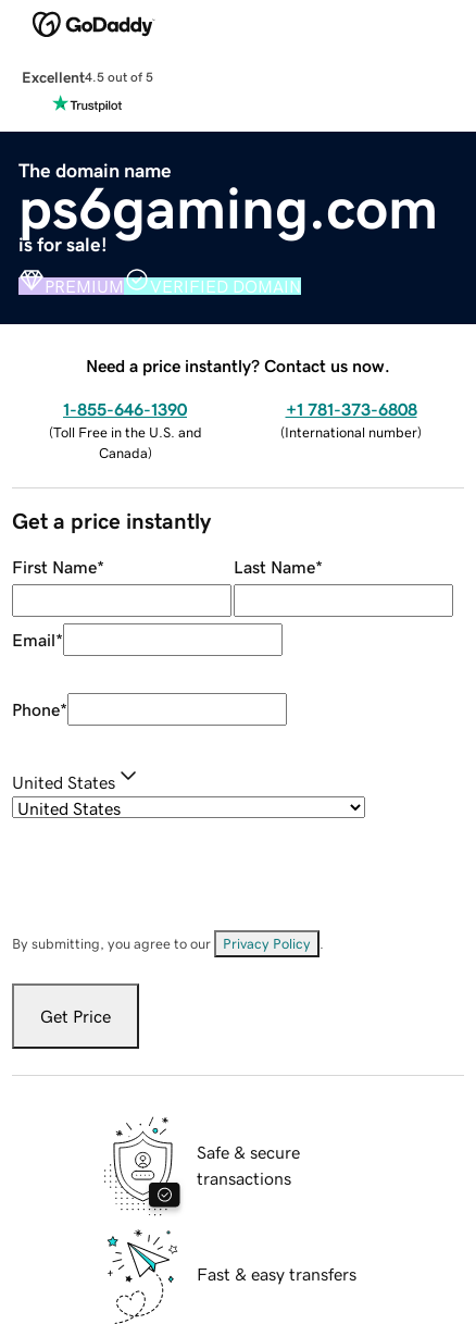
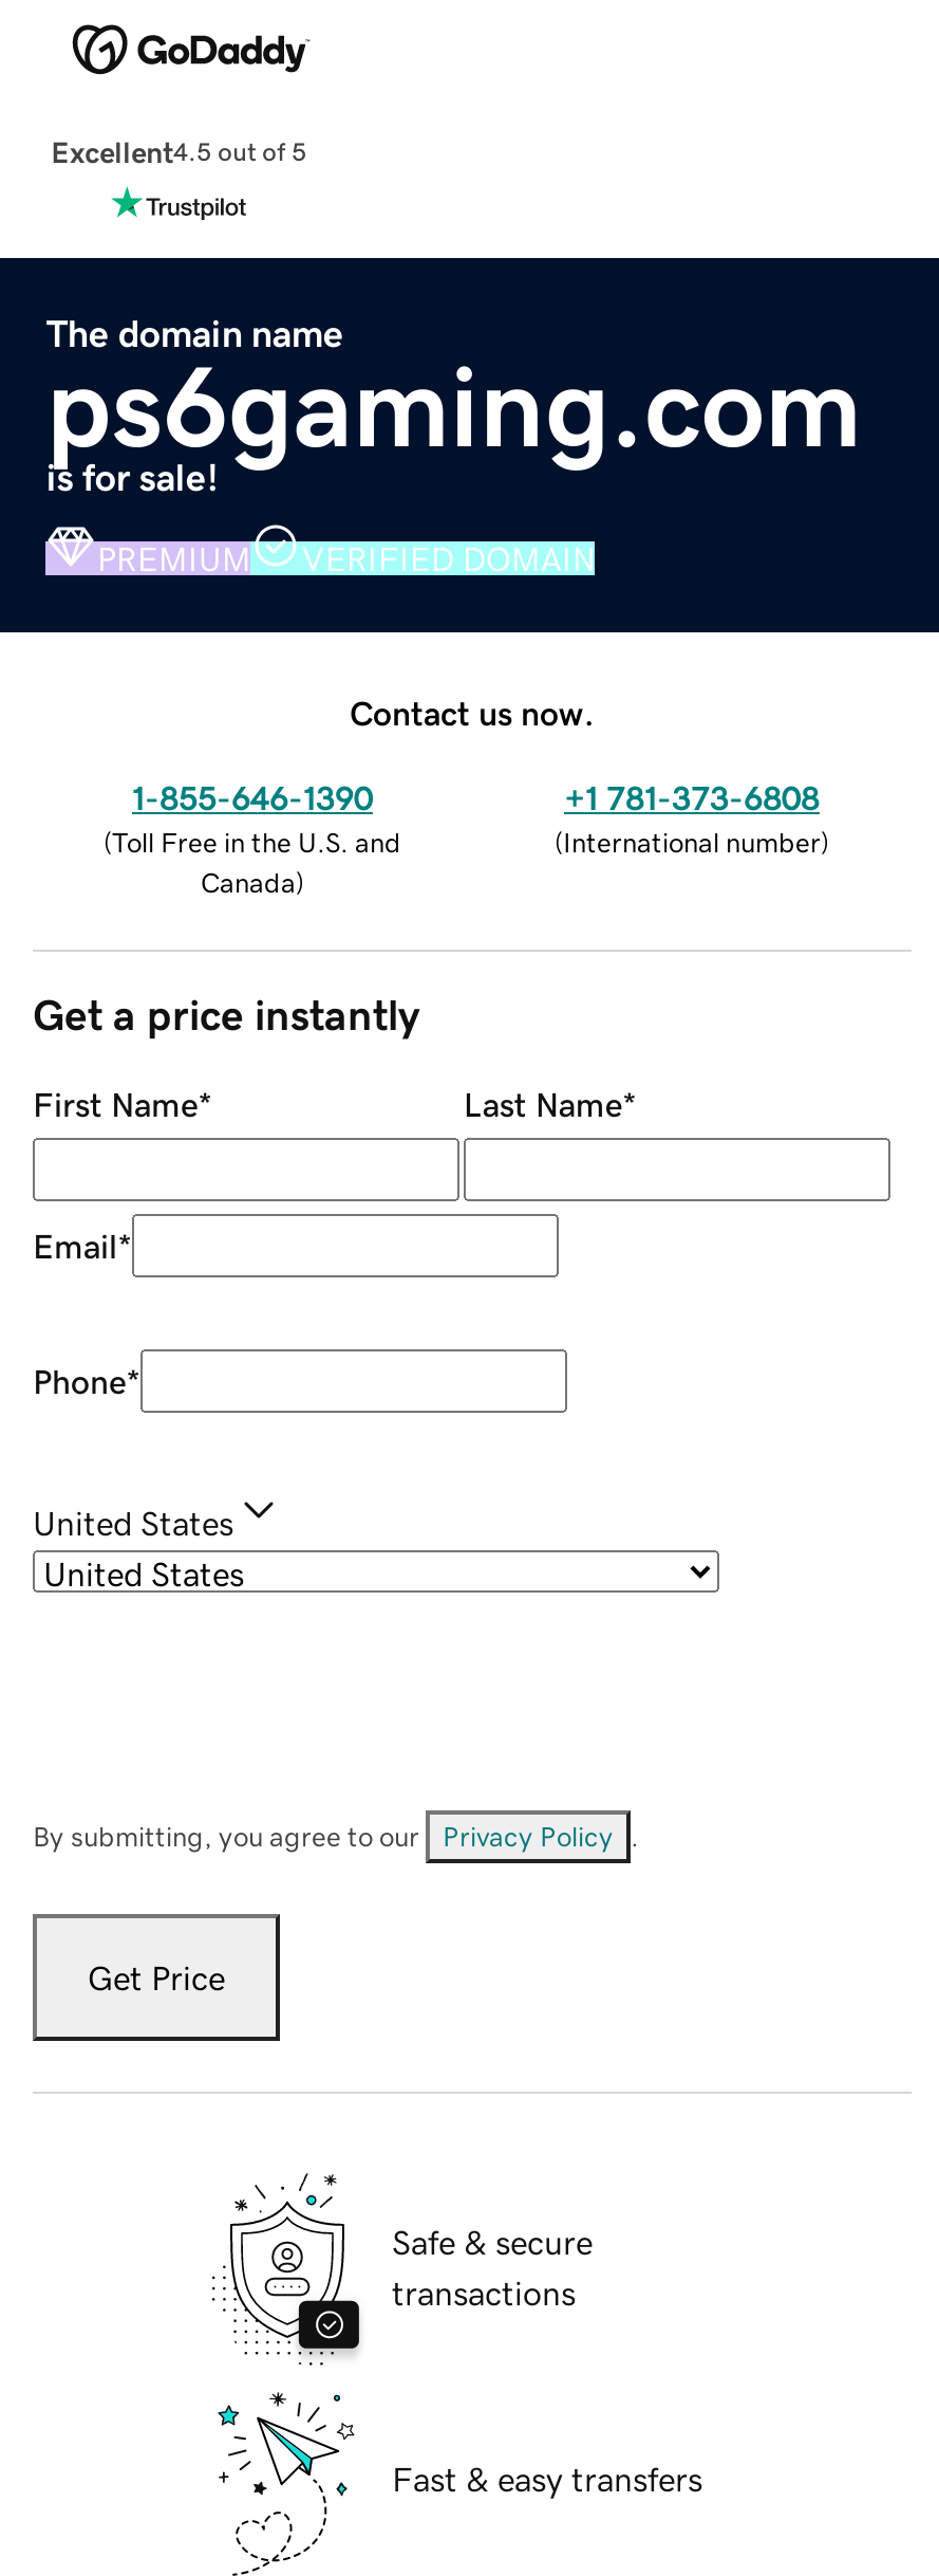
[86,356,390,374] Need a price instantly? Contact us now. -> [350,695,595,729] Contact us now.

